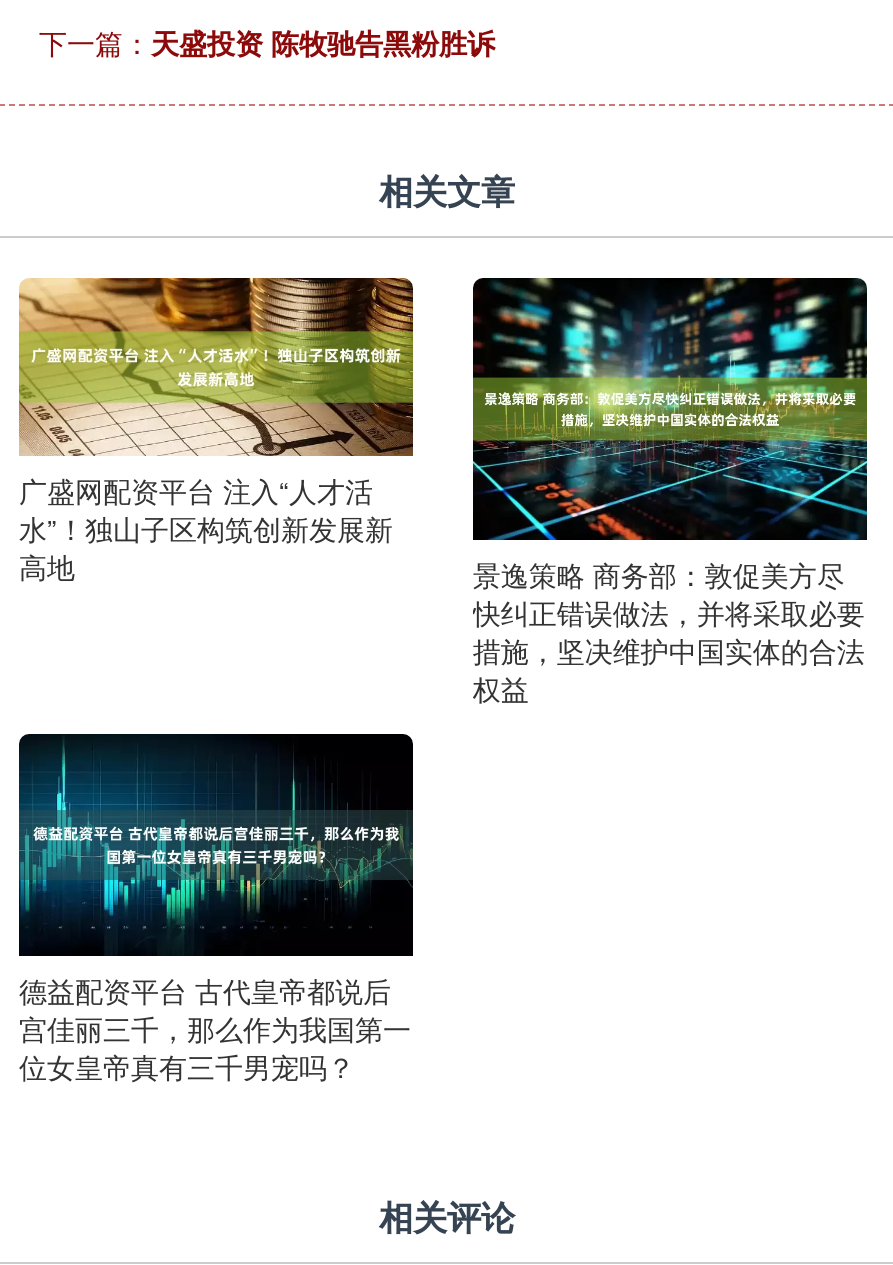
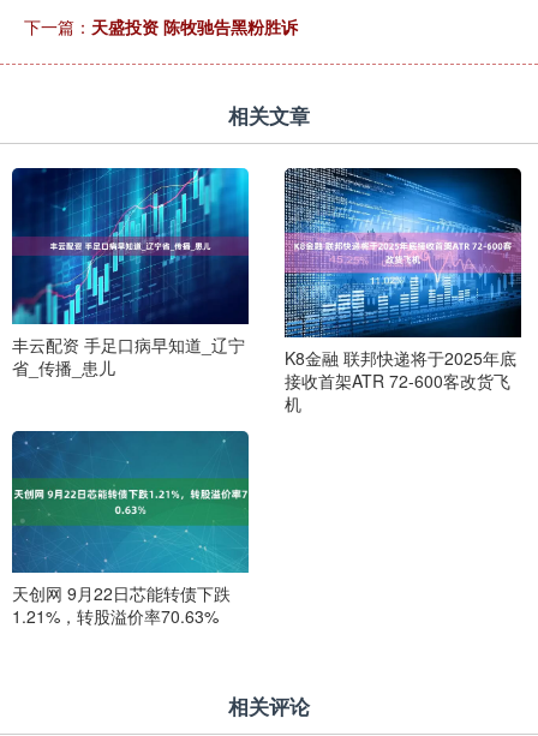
[17,276,415,494] [image] -> [11,167,250,274] [image]
[19,276,869,708] [image] | 广盛网配资平台 注入“人才活 | 水”！独山子区构筑创新发展新 | 高地 | 景逸策略 商务部：敦促美方尽 | 快纠正错误做法，并将采取必要 | 措施，坚决维护中国实体的合法 | 权益 -> [12,167,522,415] [image] | 丰云配资 手足口病早知道_辽宁 | 省_传播_患儿 | K8金融 联邦快递将于2025年底 | 接收首架ATR 72-600客改货飞 | 机
[17,732,415,1085] [image] | 德益配资平台 古代皇帝都说后 | 宫佳丽三千，那么作为我国第一 | 位女皇帝真有三千男宠吗？ -> [11,430,250,628] [image] | 天创网 9月22日芯能转债下跌 | 1.21%，转股溢价率70.63%

